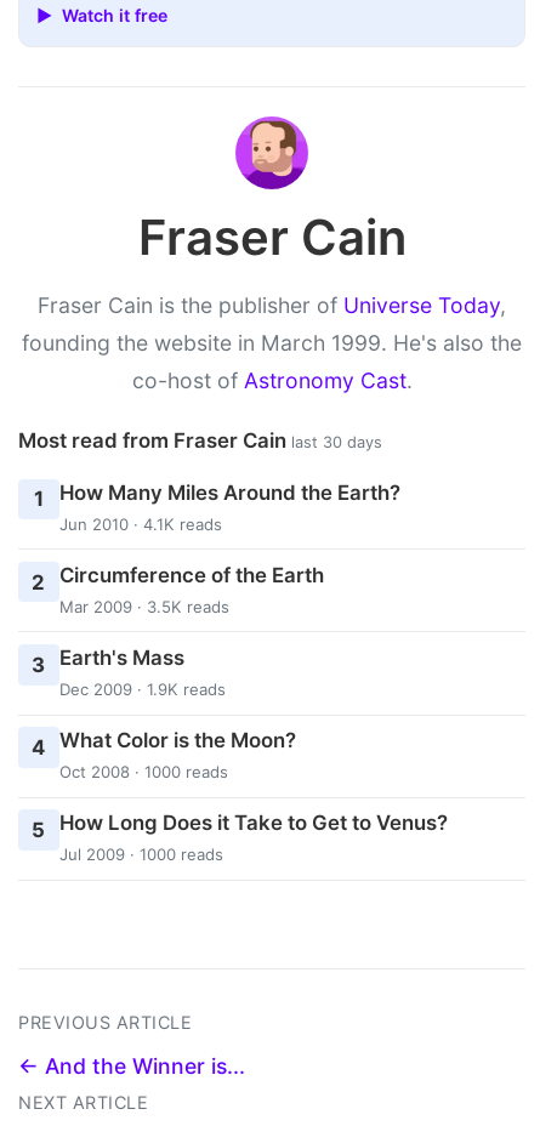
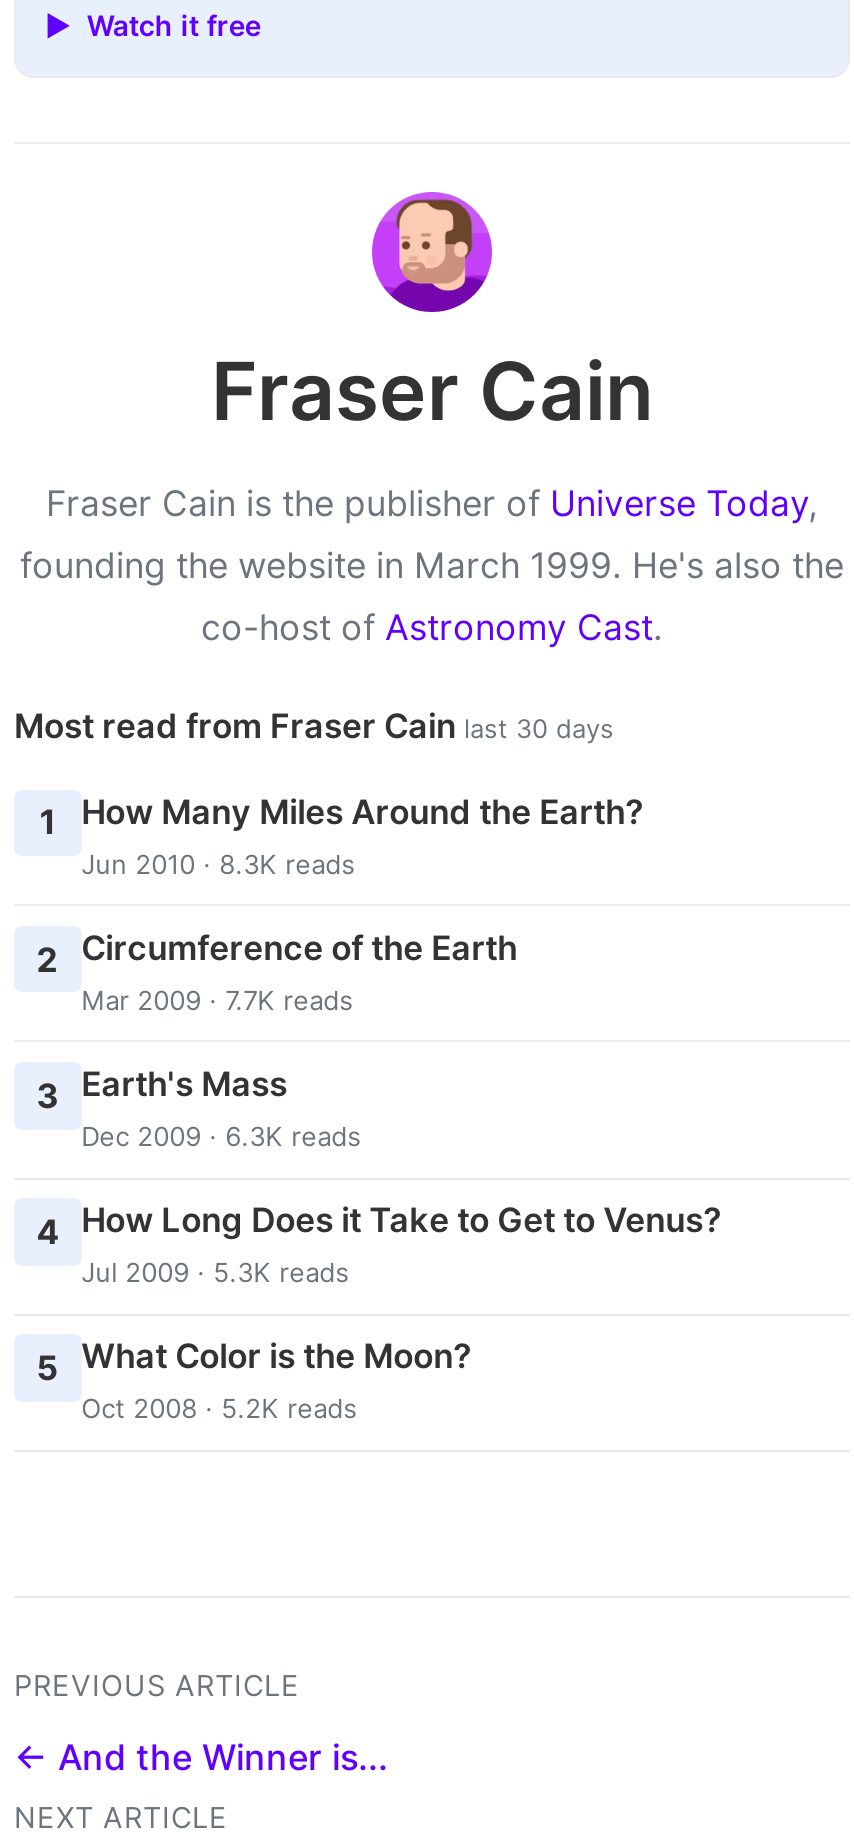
[59,514,222,533] Jun 2010 · 4.1K reads -> [81,847,355,879] Jun 2010 · 8.3K reads
[59,597,229,616] Mar 2009 · 3.5K reads -> [81,983,353,1015] Mar 2009 · 7.7K reads
[59,679,225,699] Dec 2009 · 1.9K reads -> [81,1120,361,1152] Dec 2009 · 6.3K reads
[32,728,296,782] 4 What Color is the Moon? | Oct 2008 · 1000 reads -> [37,1200,721,1288] 4 How Long Does it Take to Get to Venus? | Jul 2009 · 5.3K reads
[32,811,447,864] 5 How Long Does it Take to Get to Venus? | Jul 2009 · 1000 reads -> [37,1337,471,1425] 5 What Color is the Moon? | Oct 2008 · 5.2K reads

